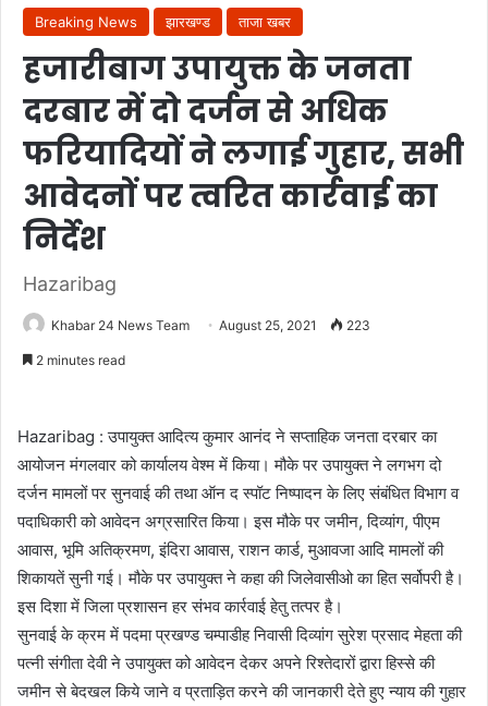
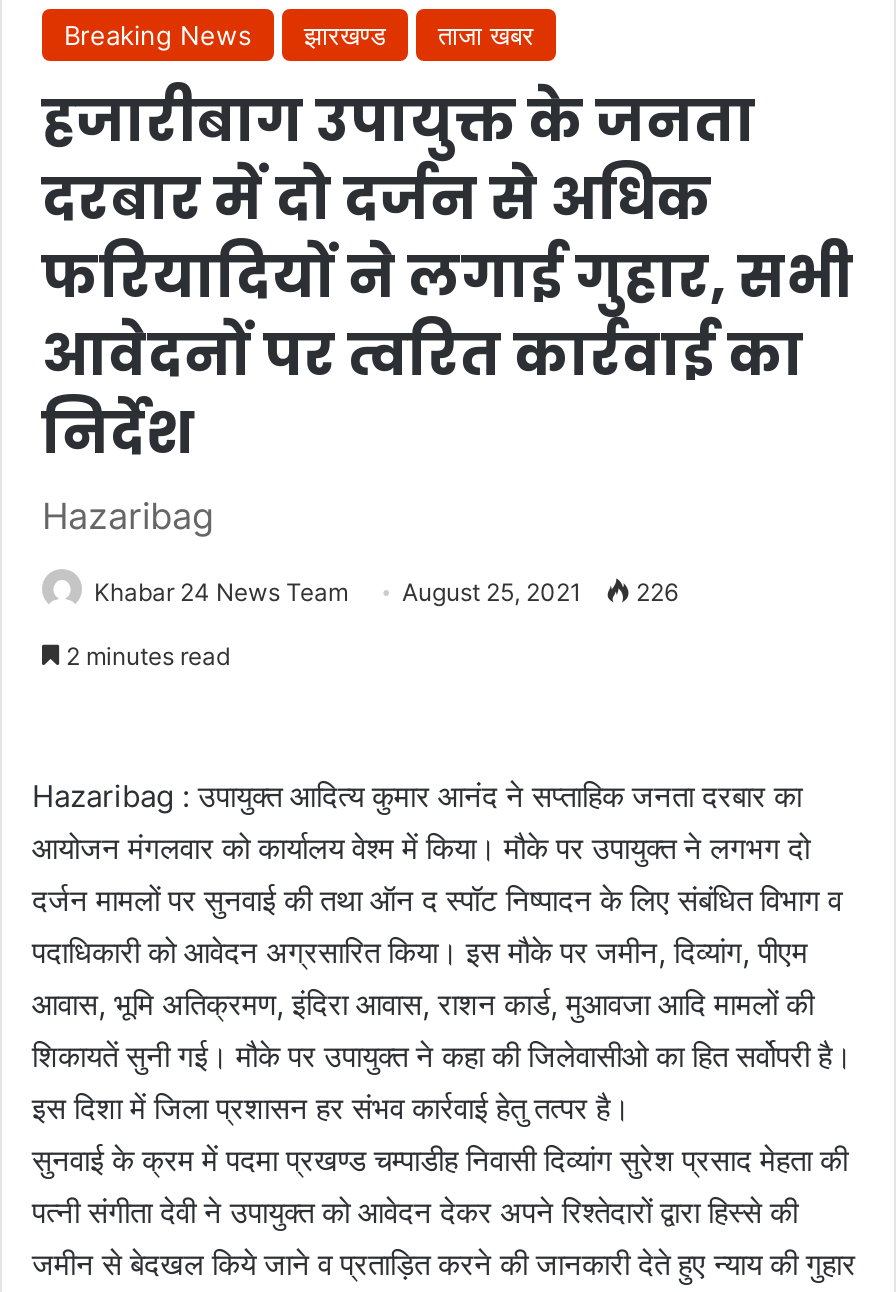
[51,317,370,333] Khabar 24 News Team August 25, 2021 223 -> [94,577,678,607] Khabar 24 News Team August 25, 2021 226

